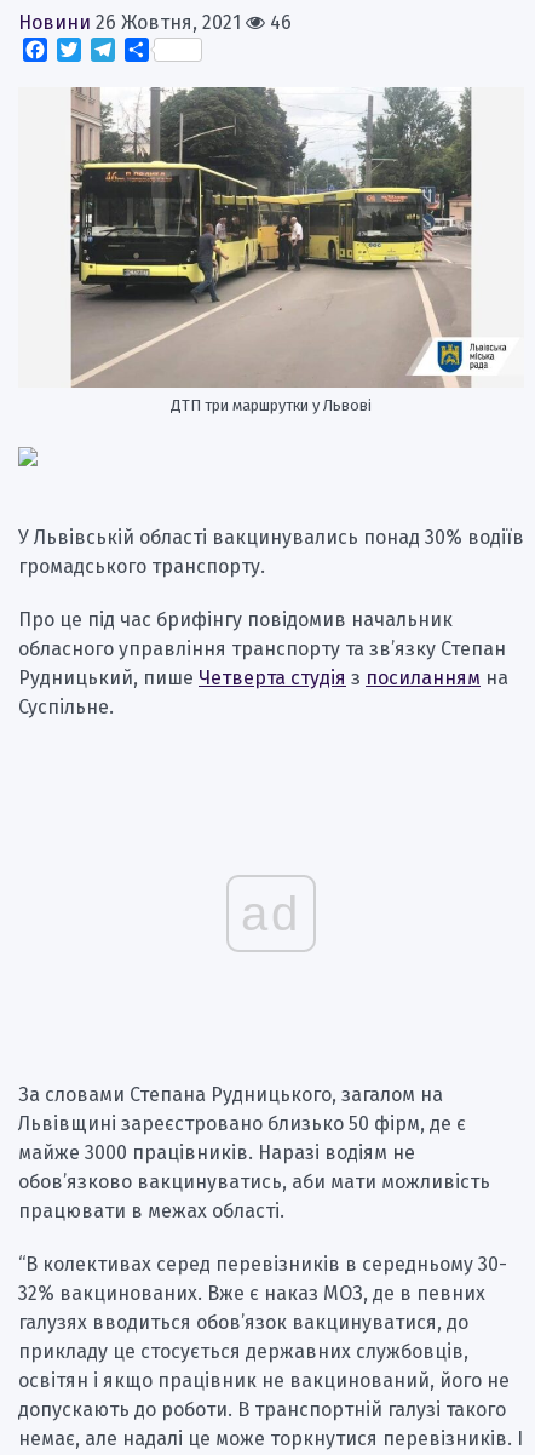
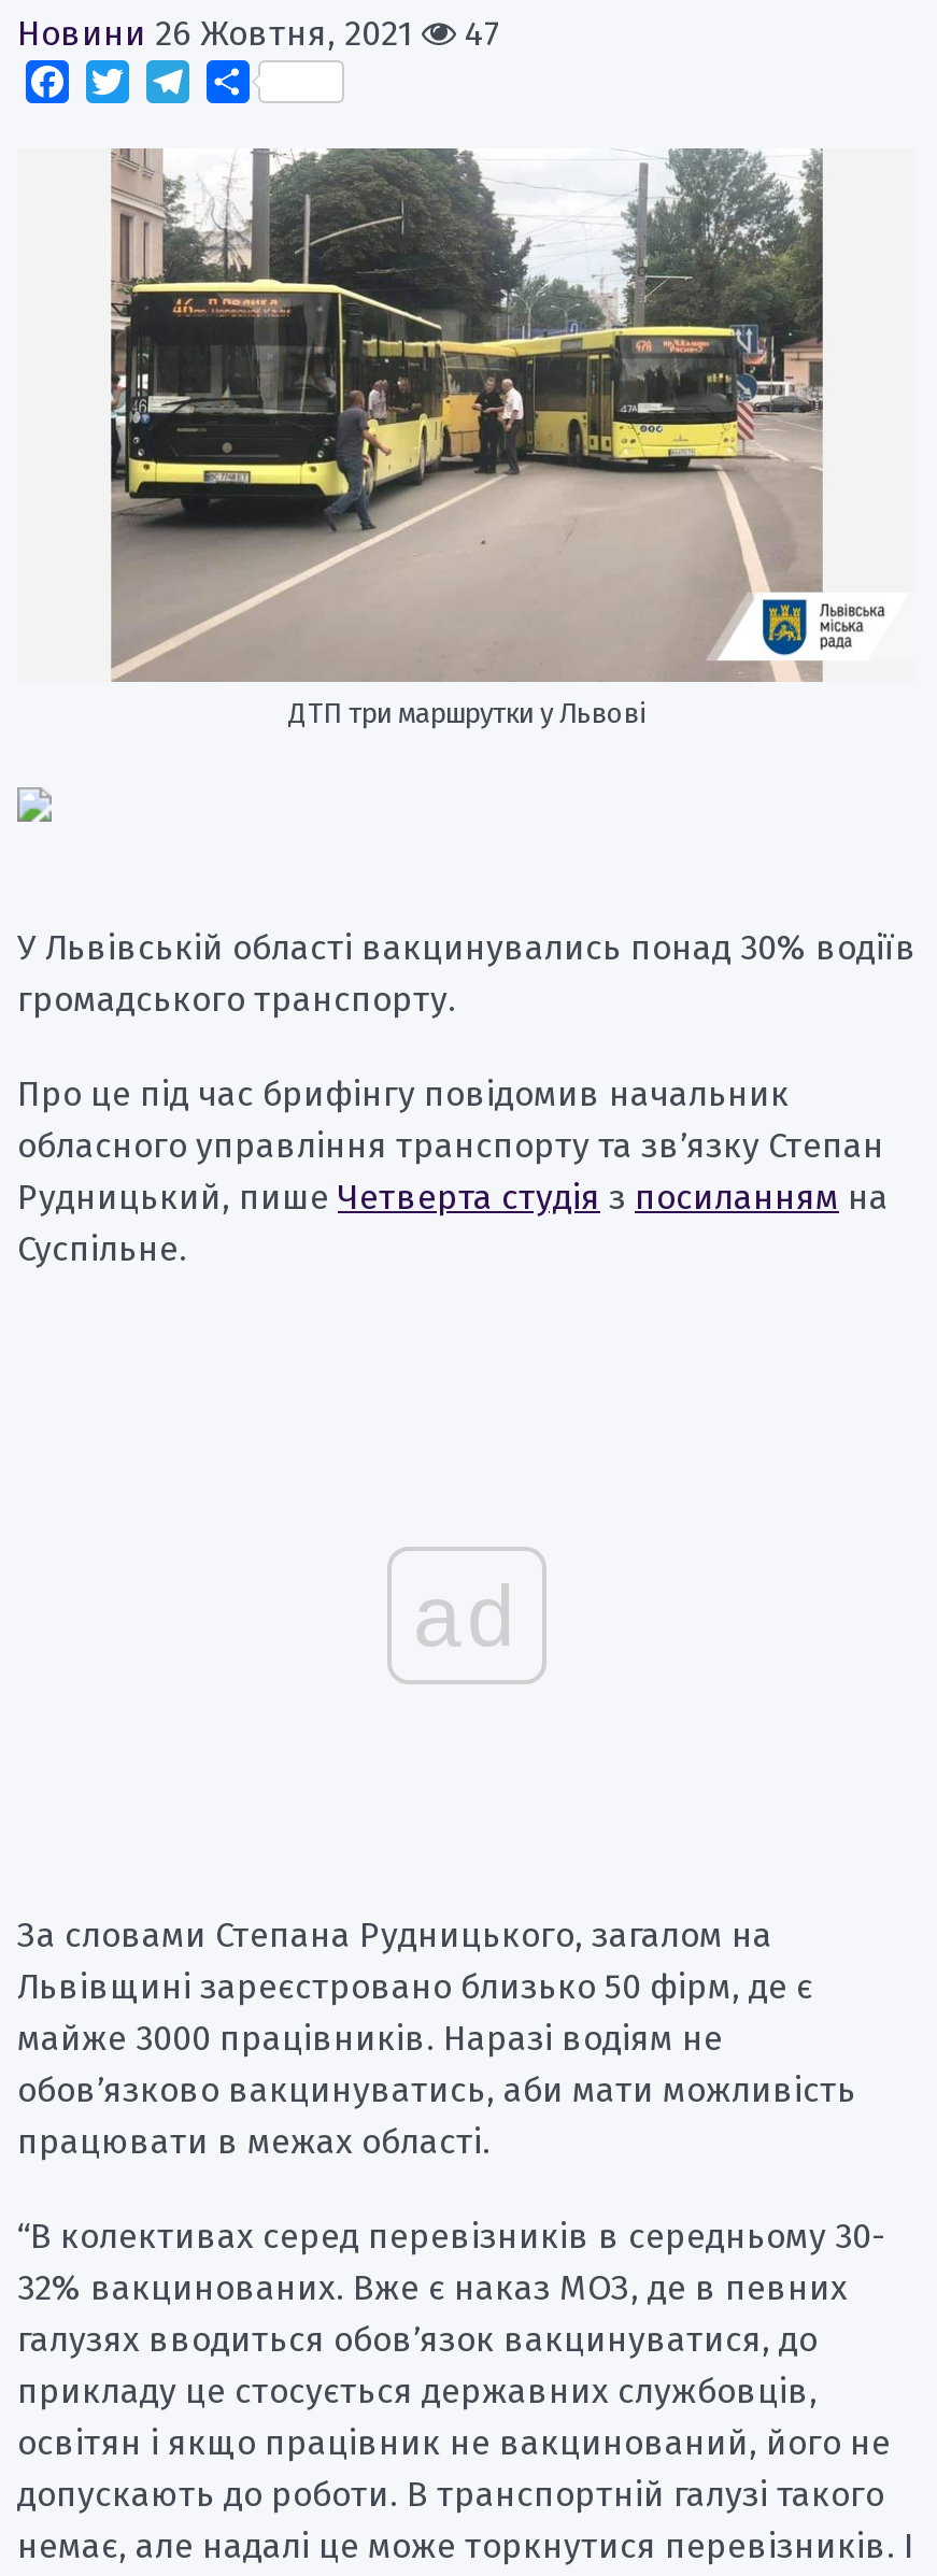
[18,11,292,34] Новини 26 Жовтня, 2021 46 -> [17,13,501,54] Новини 26 Жовтня, 2021 47

